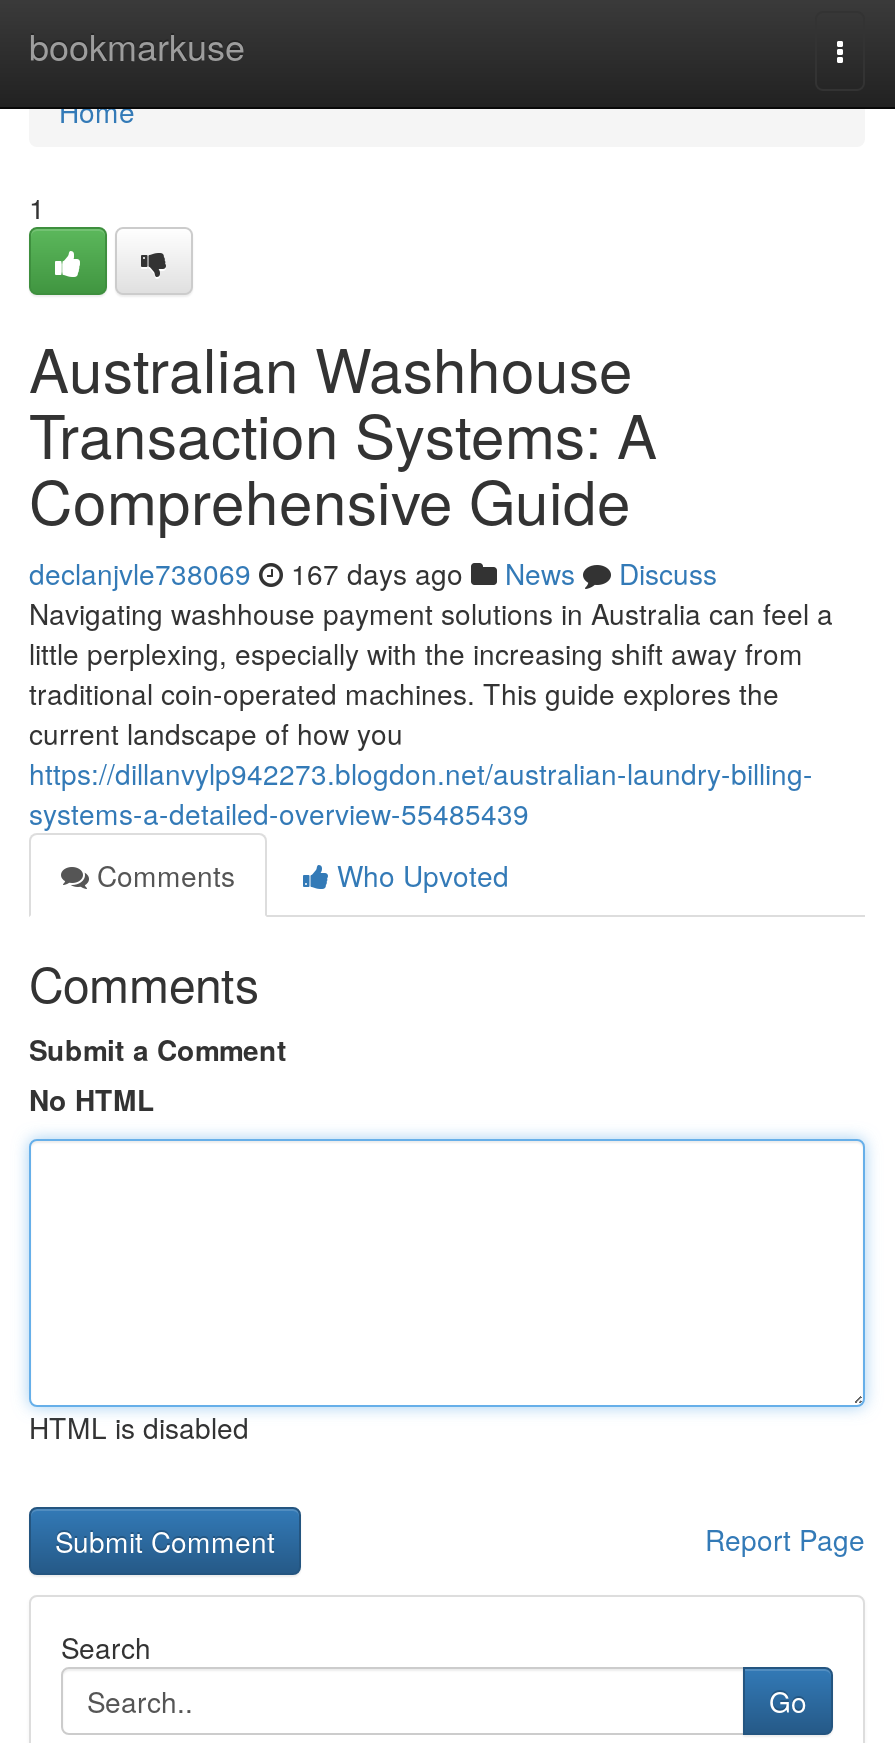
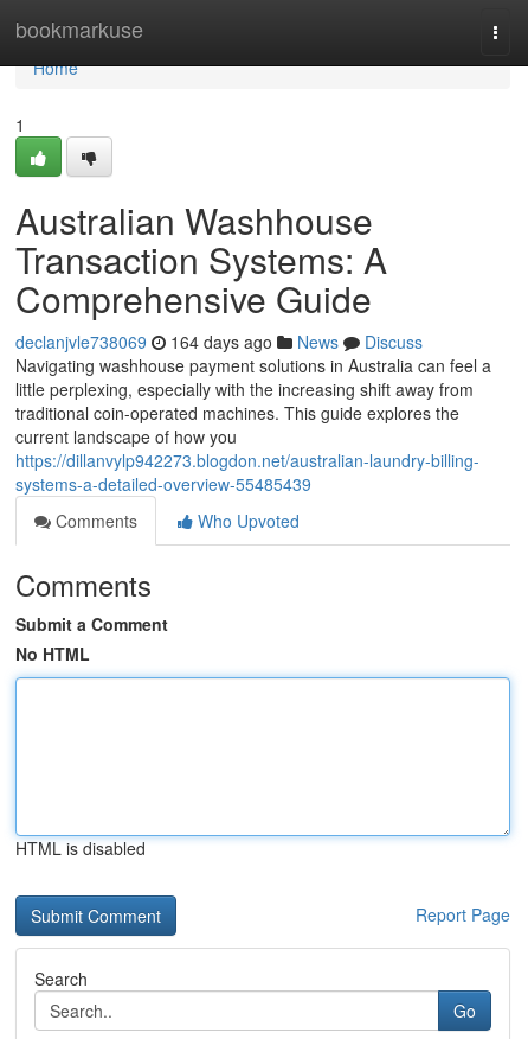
[29,553,717,593] declanjvle738069 167 days ago News Discuss -> [15,330,423,353] declanjvle738069 164 days ago News Discuss

